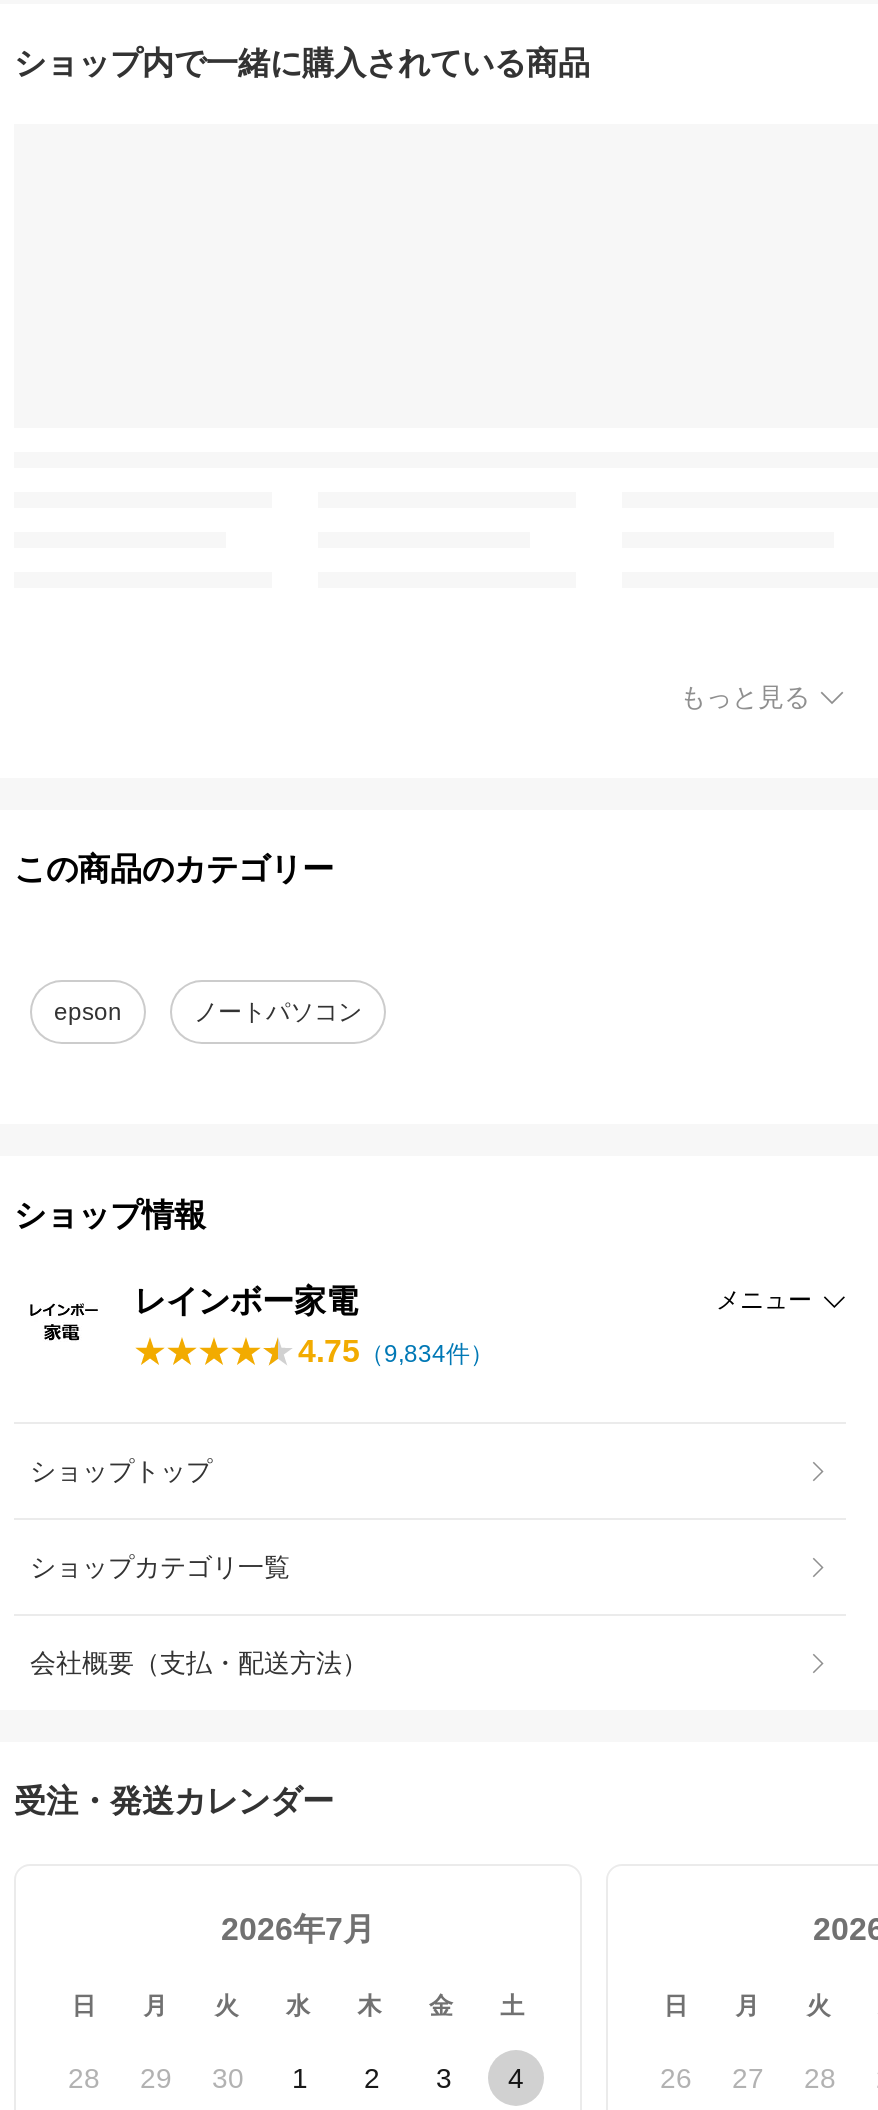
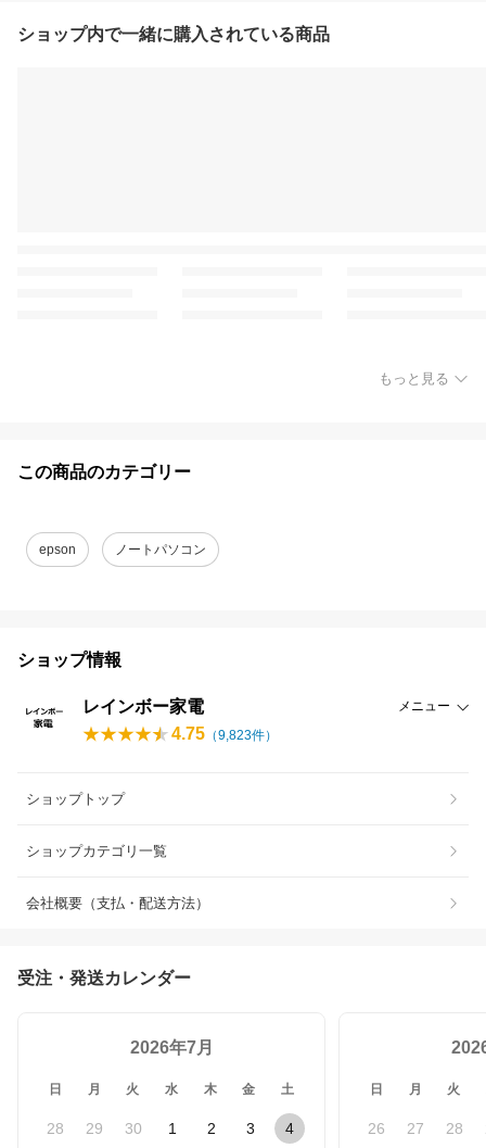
[298,1334,494,1368] 4.75（9,834件） -> [171,724,278,743] 4.75（9,823件）

